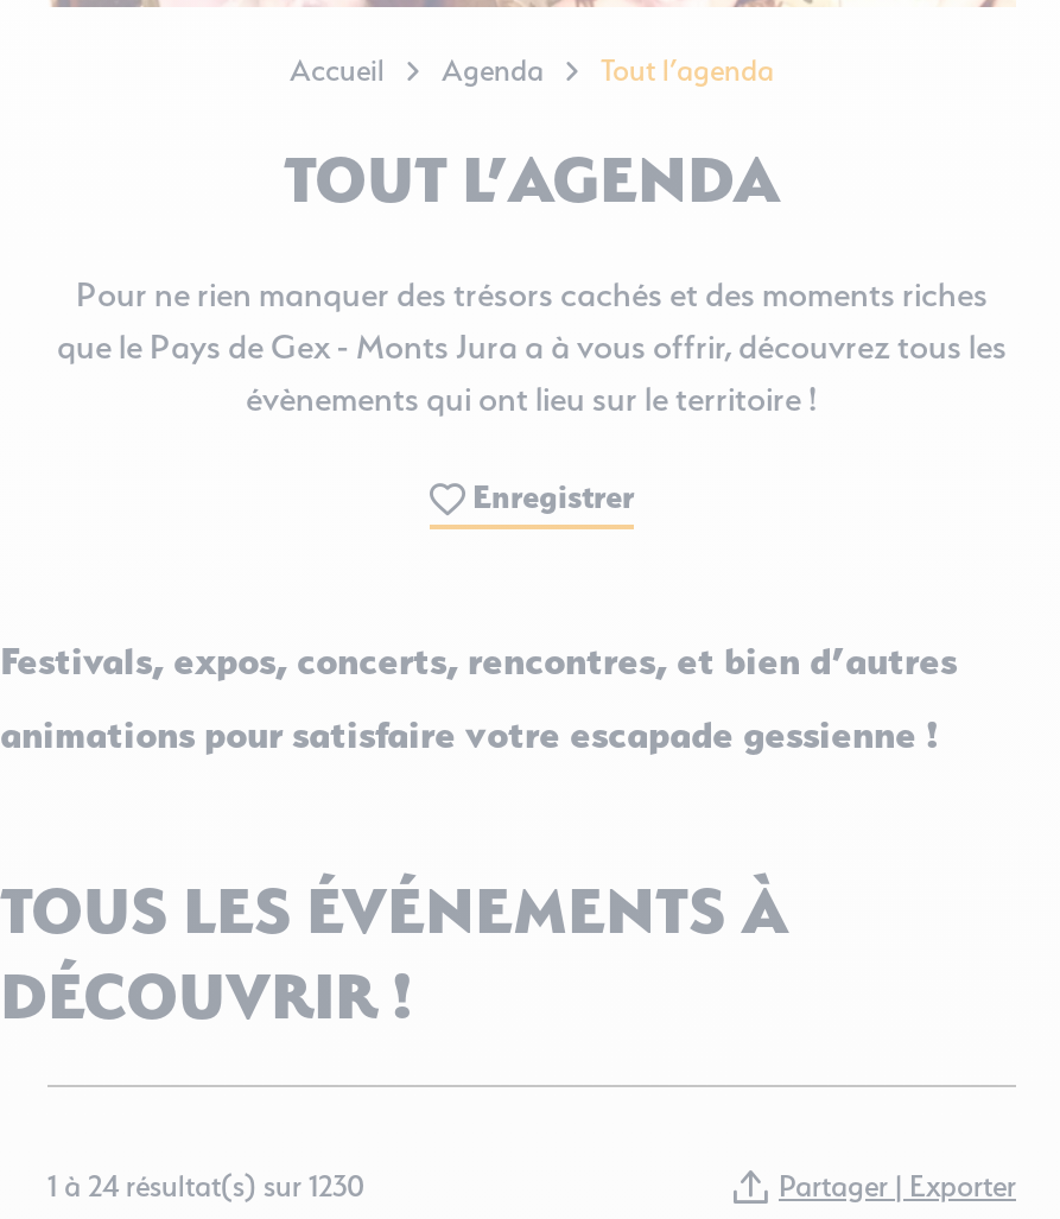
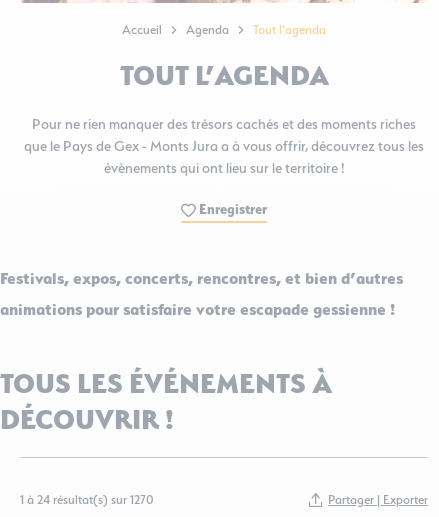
[47,1168,366,1204] 1 à 24 résultat(s) sur 1230 -> [20,492,154,507] 1 à 24 résultat(s) sur 1270

